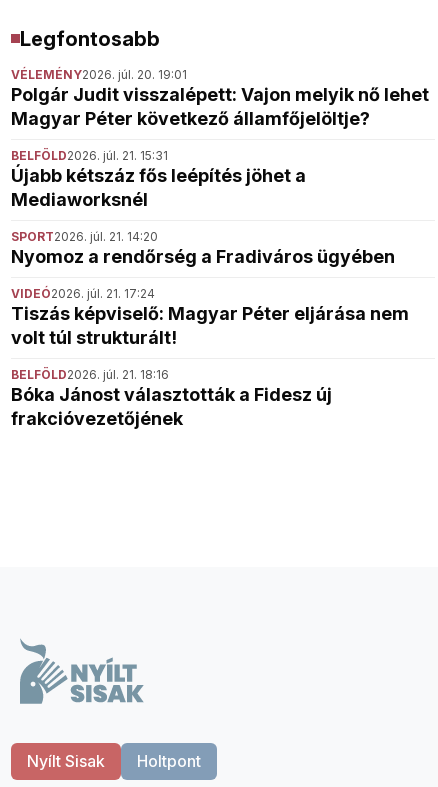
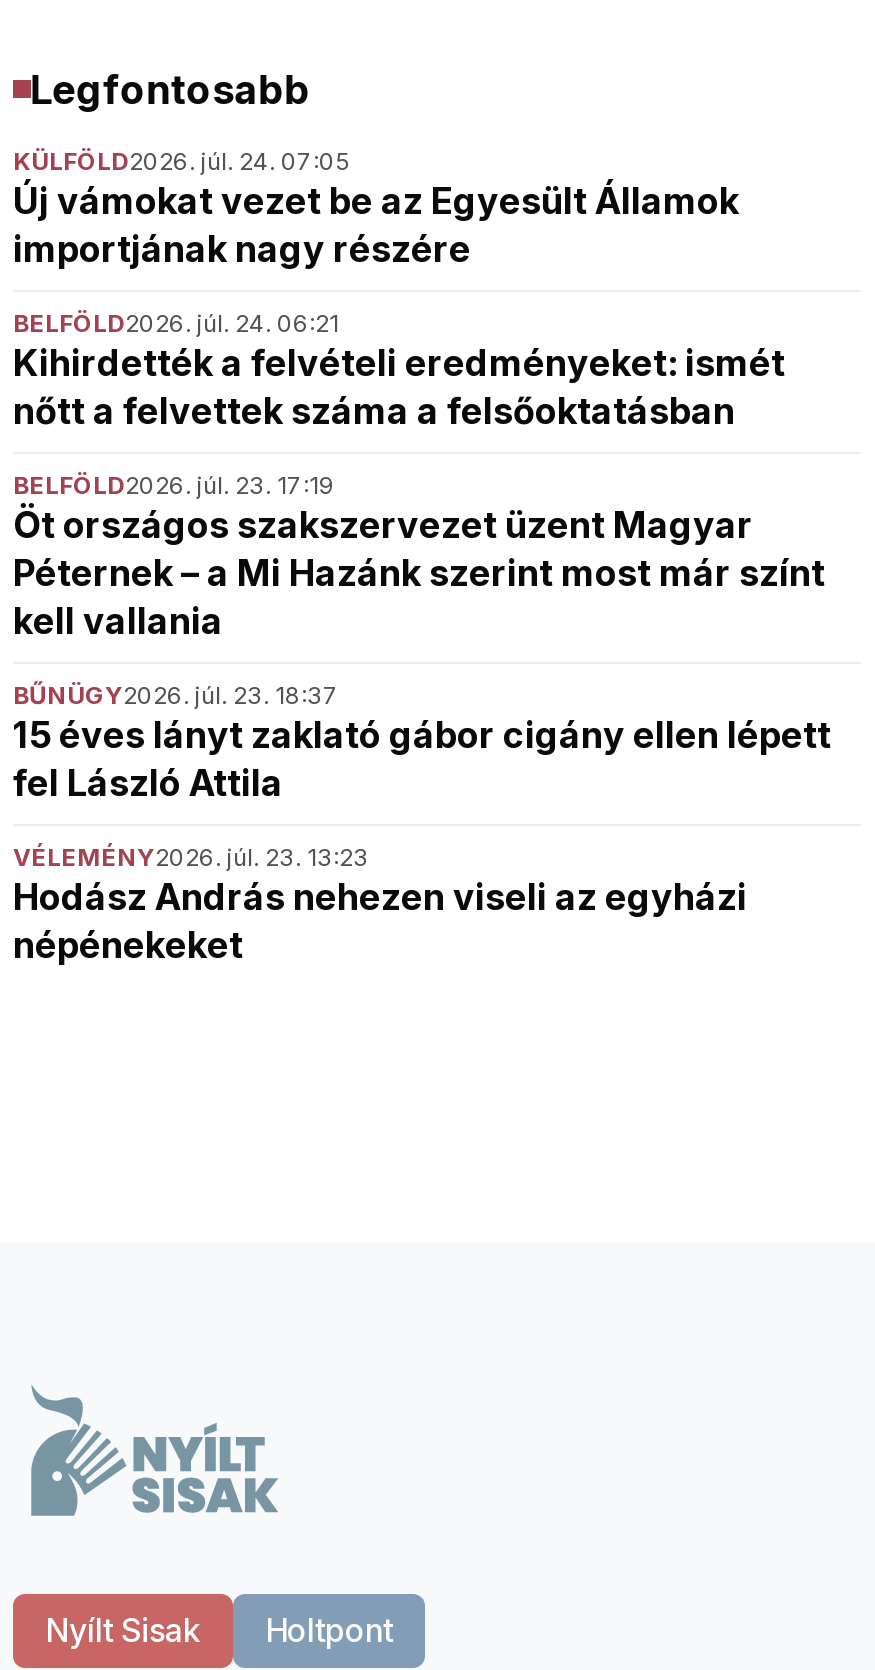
[11,67,429,129] VÉLEMÉNY2026. júl. 20. 19:01 | Polgár Judit visszalépett: Vajon melyik nő lehet | Magyar Péter következő államfőjelöltje? -> [13,145,739,269] KÜLFÖLD2026. júl. 24. 07:05 | Új vámokat vezet be az Egyesült Államok | importjának nagy részére
[11,148,306,210] BELFÖLD2026. júl. 21. 15:31 | Újabb kétszáz fős leépítés jöhet a | Mediaworksnél -> [13,307,785,431] BELFÖLD2026. júl. 24. 06:21 | Kihirdették a felvételi eredményeket: ismét | nőtt a felvettek száma a felsőoktatásban
[11,229,395,267] SPORT2026. júl. 21. 14:20 | Nyomoz a rendőrség a Fradiváros ügyében -> [13,469,825,641] BELFÖLD2026. júl. 23. 17:19 | Öt országos szakszervezet üzent Magyar | Péternek – a Mi Hazánk szerint most már színt | kell vallania
[11,286,409,348] VIDEÓ2026. júl. 21. 17:24 | Tiszás képviselő: Magyar Péter eljárása nem | volt túl strukturált! -> [13,679,831,803] BŰNÜGY2026. júl. 23. 18:37 | 15 éves lányt zaklató gábor cigány ellen lépett | fel László Attila
[11,367,332,429] BELFÖLD2026. júl. 21. 18:16 | Bóka Jánost választották a Fidesz új | frakcióvezetőjének -> [13,841,747,965] VÉLEMÉNY2026. júl. 23. 13:23 | Hodász András nehezen viseli az egyházi | népénekeket

